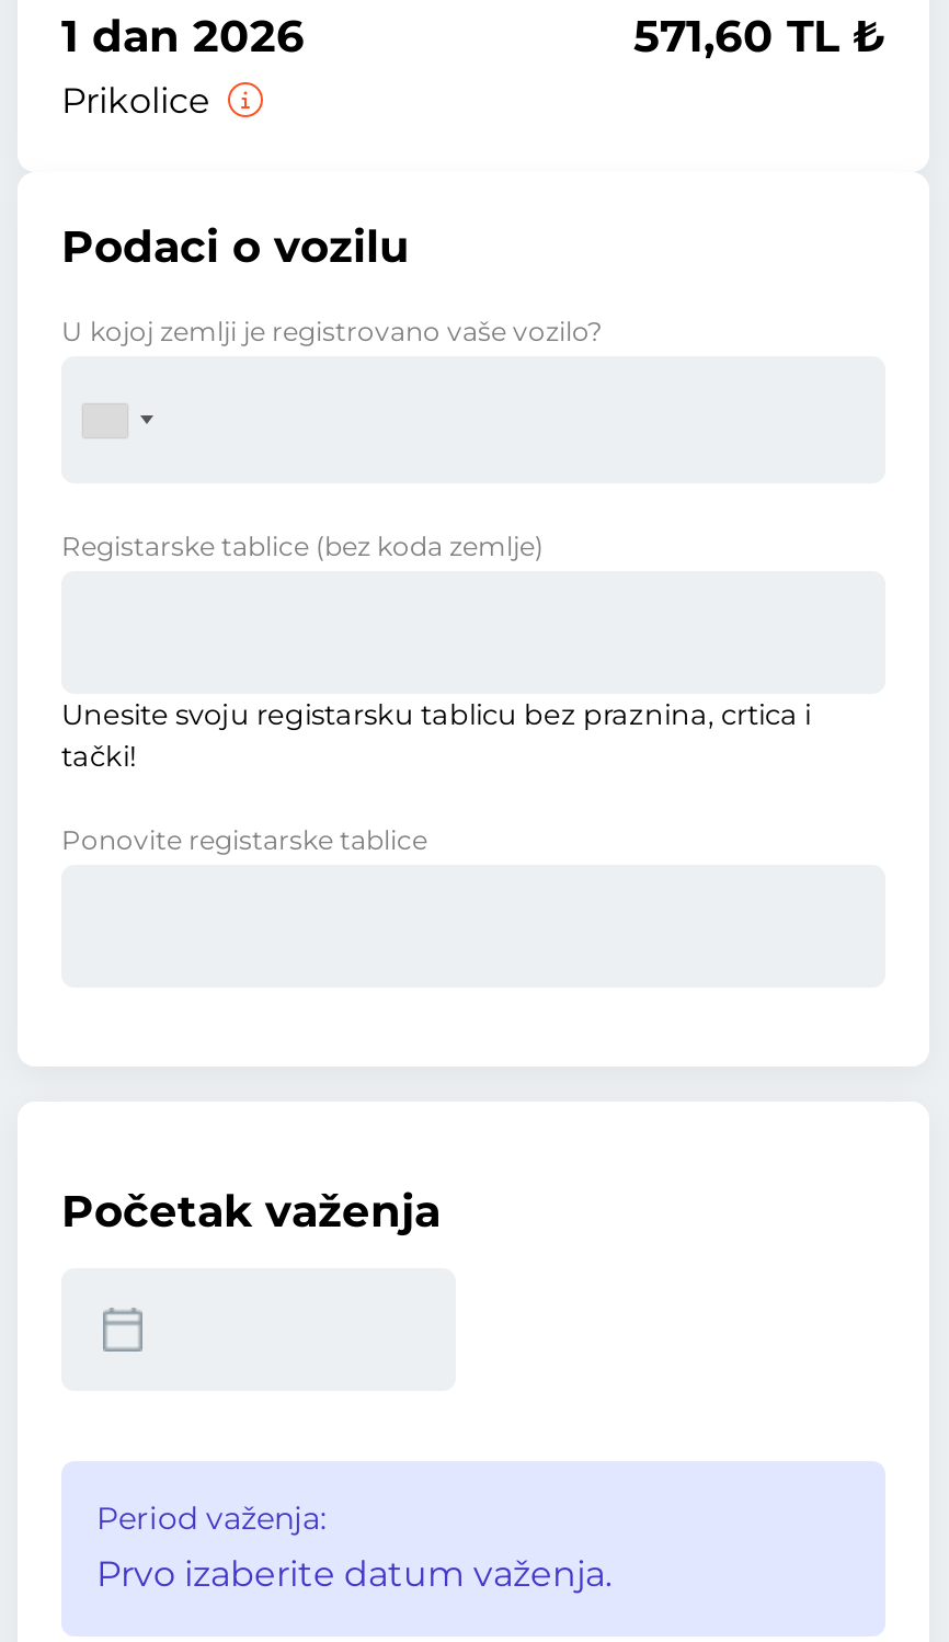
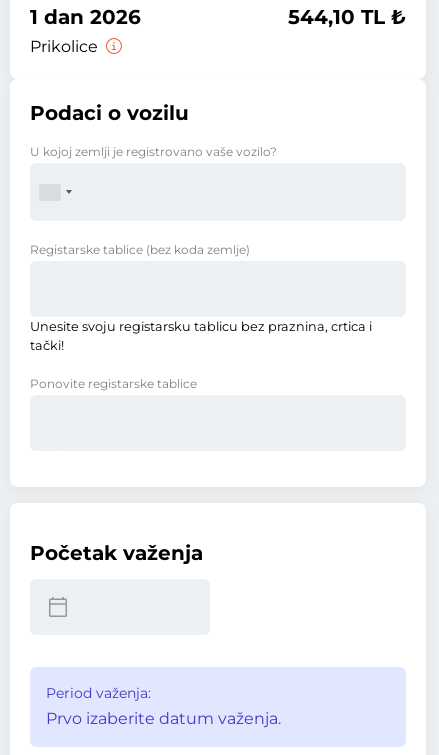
[633,10,885,62] 571,60 TL ₺ -> [288,5,406,29] 544,10 TL ₺

